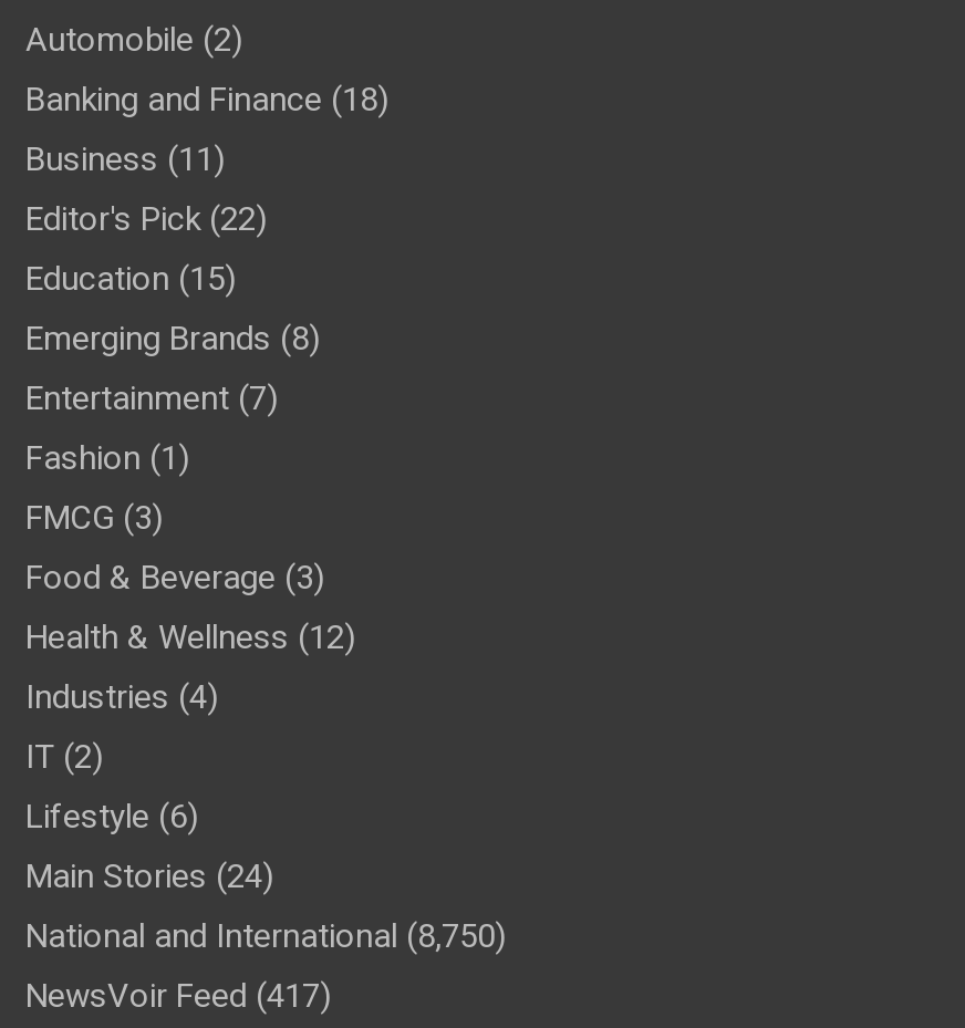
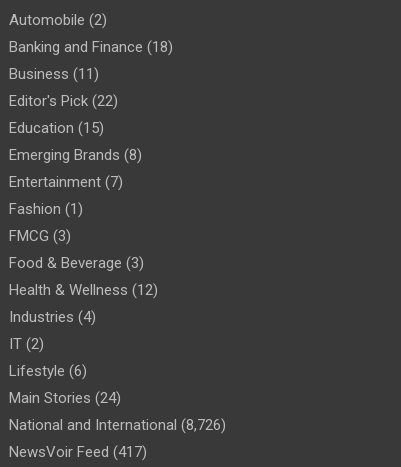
[25,917,506,957] National and International (8,750) -> [9,416,226,434] National and International (8,726)

